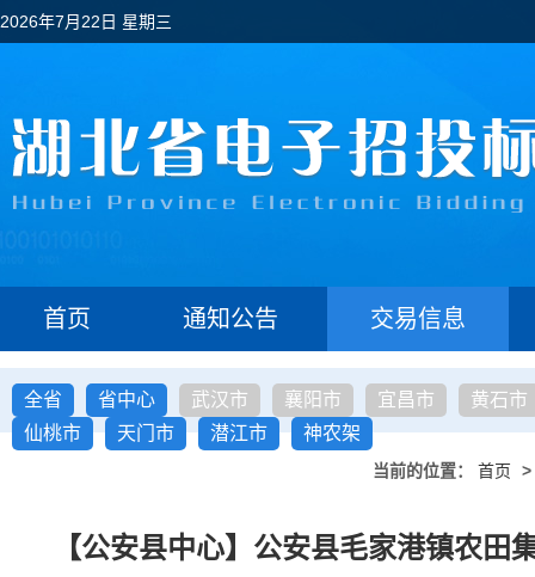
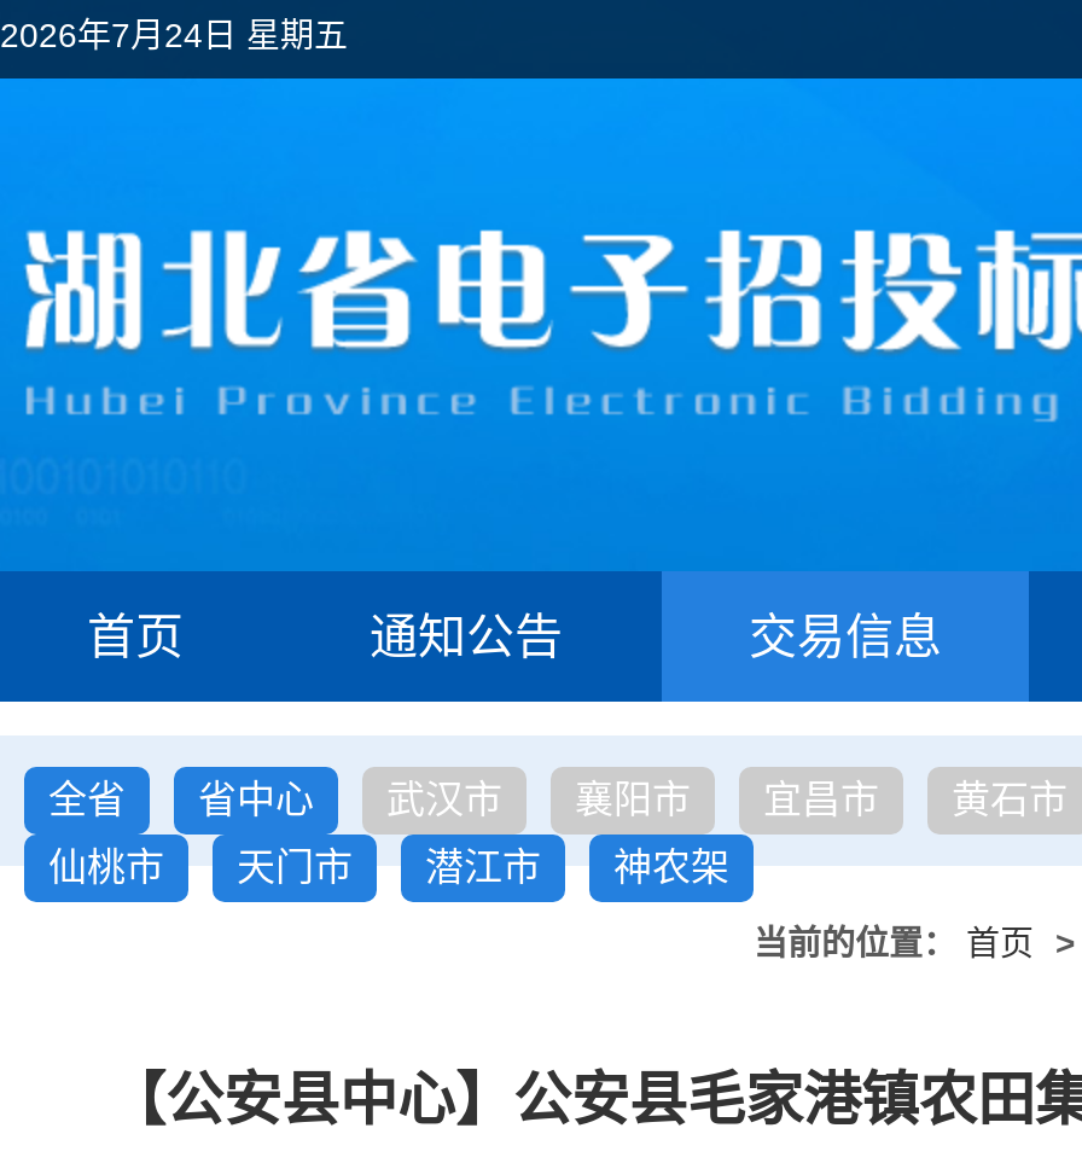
[0,12,172,31] 2026年7月22日 星期三 -> [0,16,348,54] 2026年7月24日 星期五

